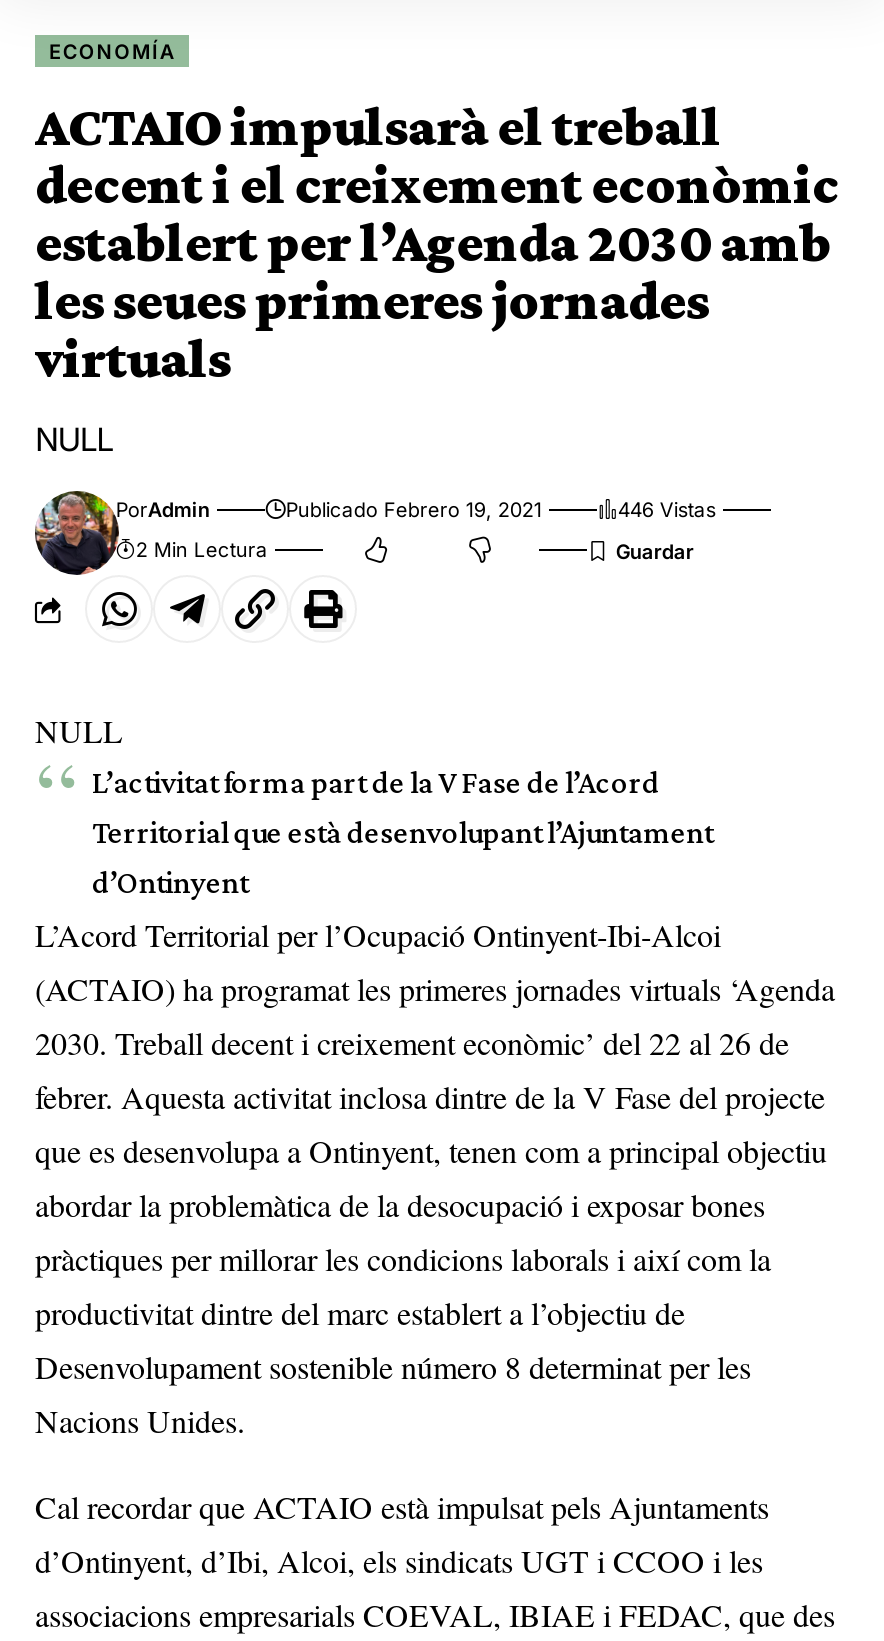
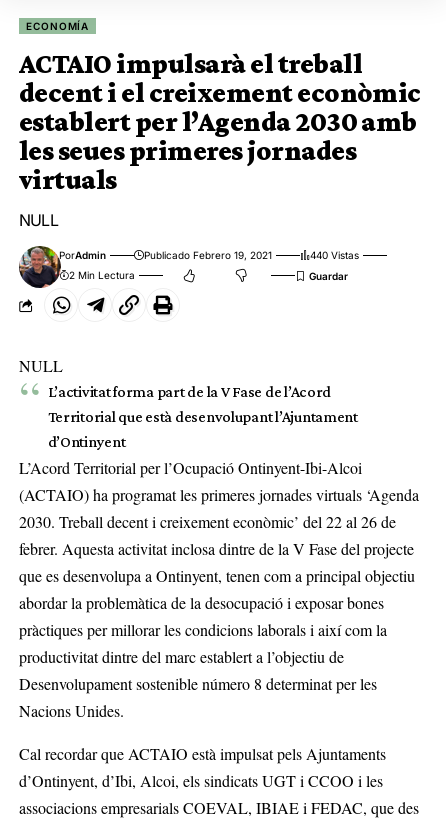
[618,497,716,521] 446 Vistas -> [310,249,359,261] 440 Vistas

